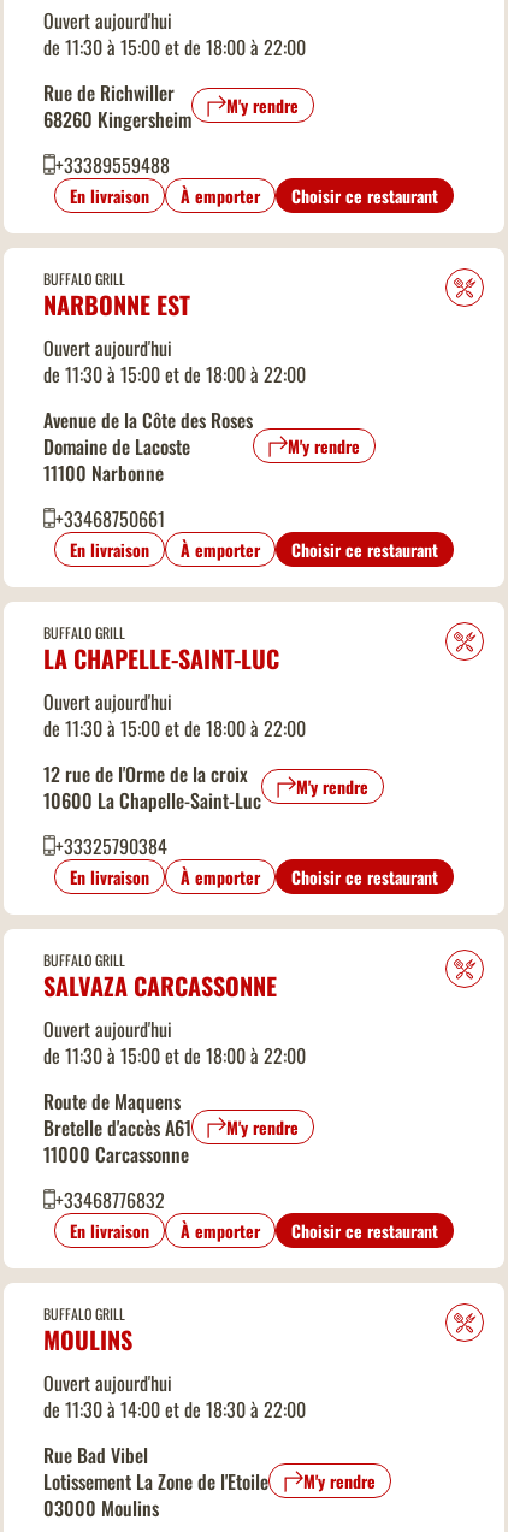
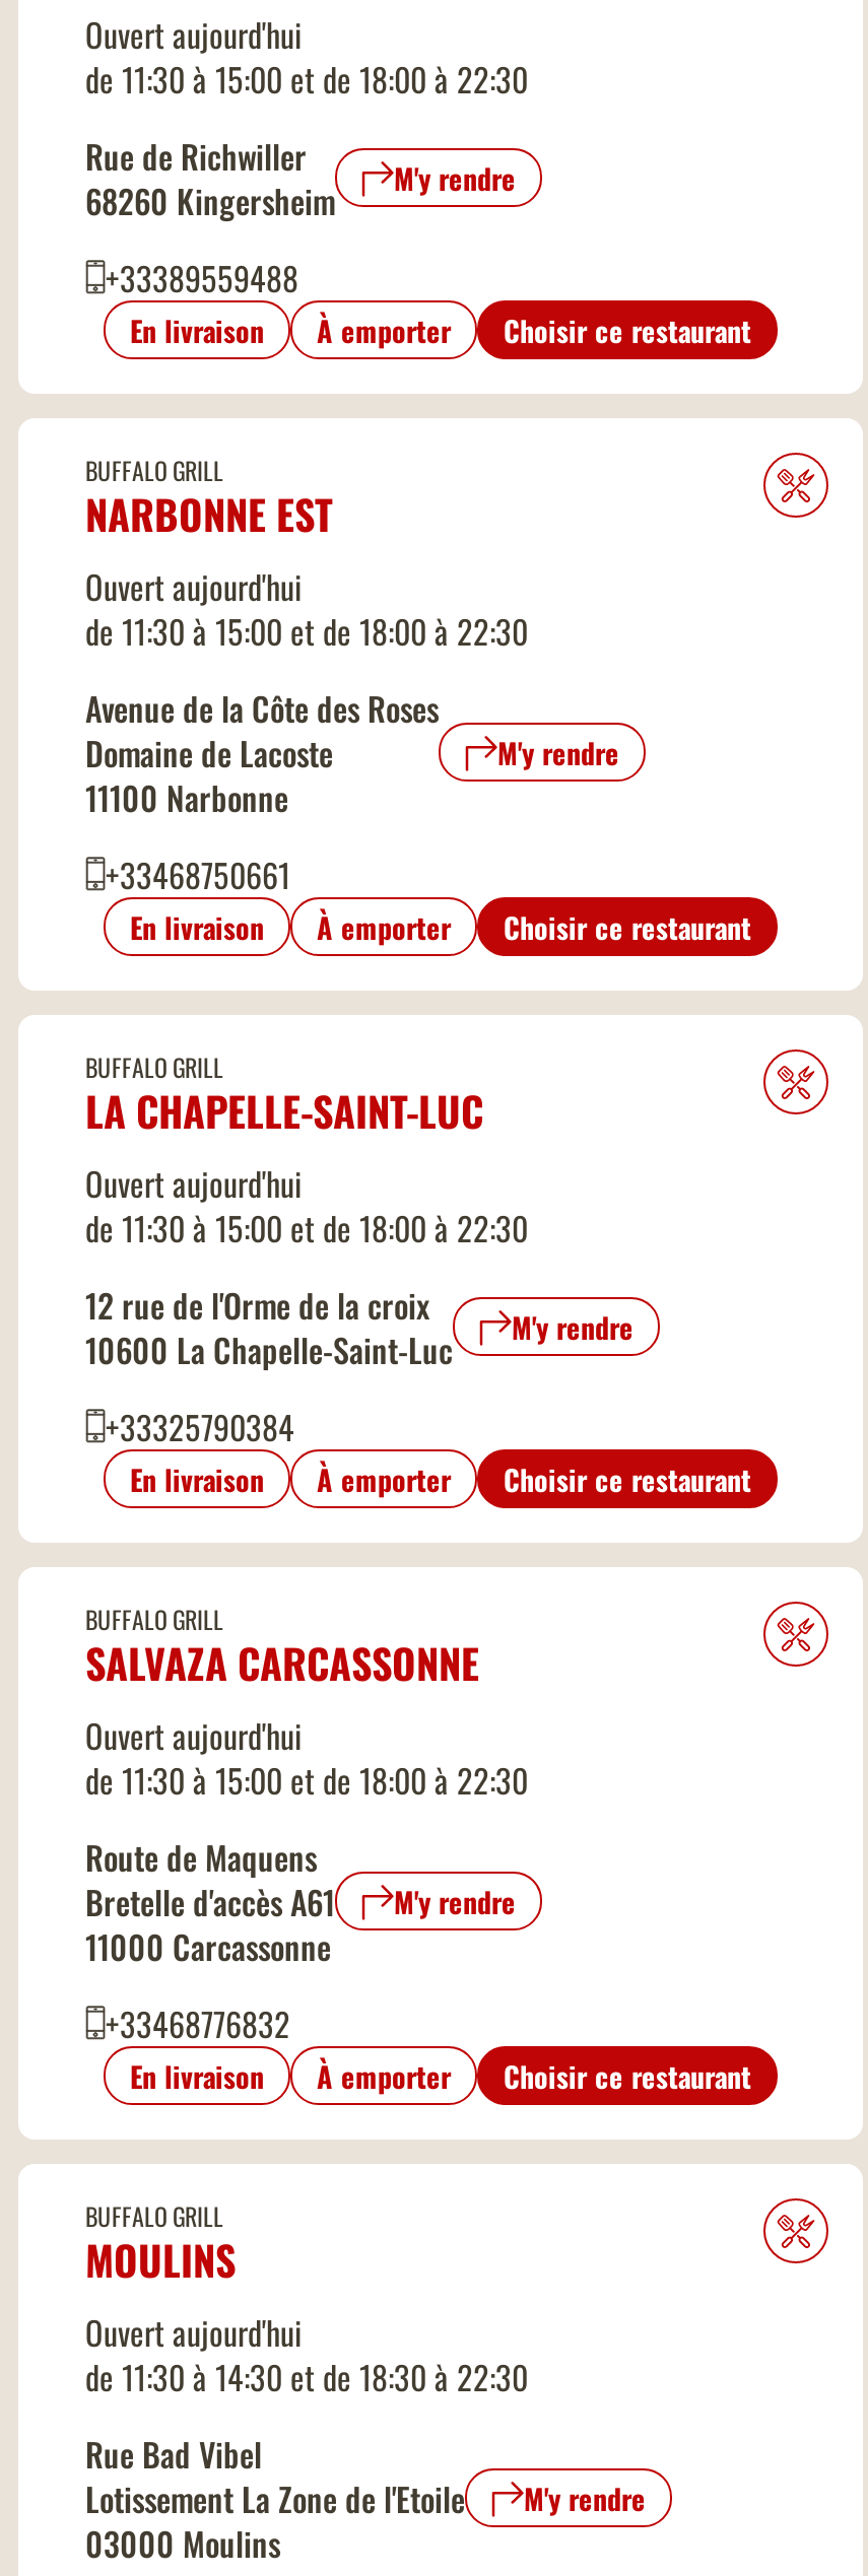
[43,32,306,61] de 11:30 à 15:00 et de 18:00 à 22:00 -> [85,54,528,103] de 11:30 à 15:00 et de 18:00 à 22:30
[43,359,306,388] de 11:30 à 15:00 et de 18:00 à 22:00 -> [85,606,528,655] de 11:30 à 15:00 et de 18:00 à 22:30
[43,713,306,742] de 11:30 à 15:00 et de 18:00 à 22:00 -> [85,1203,528,1252] de 11:30 à 15:00 et de 18:00 à 22:30
[43,1041,306,1069] de 11:30 à 15:00 et de 18:00 à 22:00 -> [85,1755,528,1804] de 11:30 à 15:00 et de 18:00 à 22:30
[43,1394,306,1423] de 11:30 à 14:00 et de 18:30 à 22:00 -> [85,2352,528,2401] de 11:30 à 14:30 et de 18:30 à 22:30

